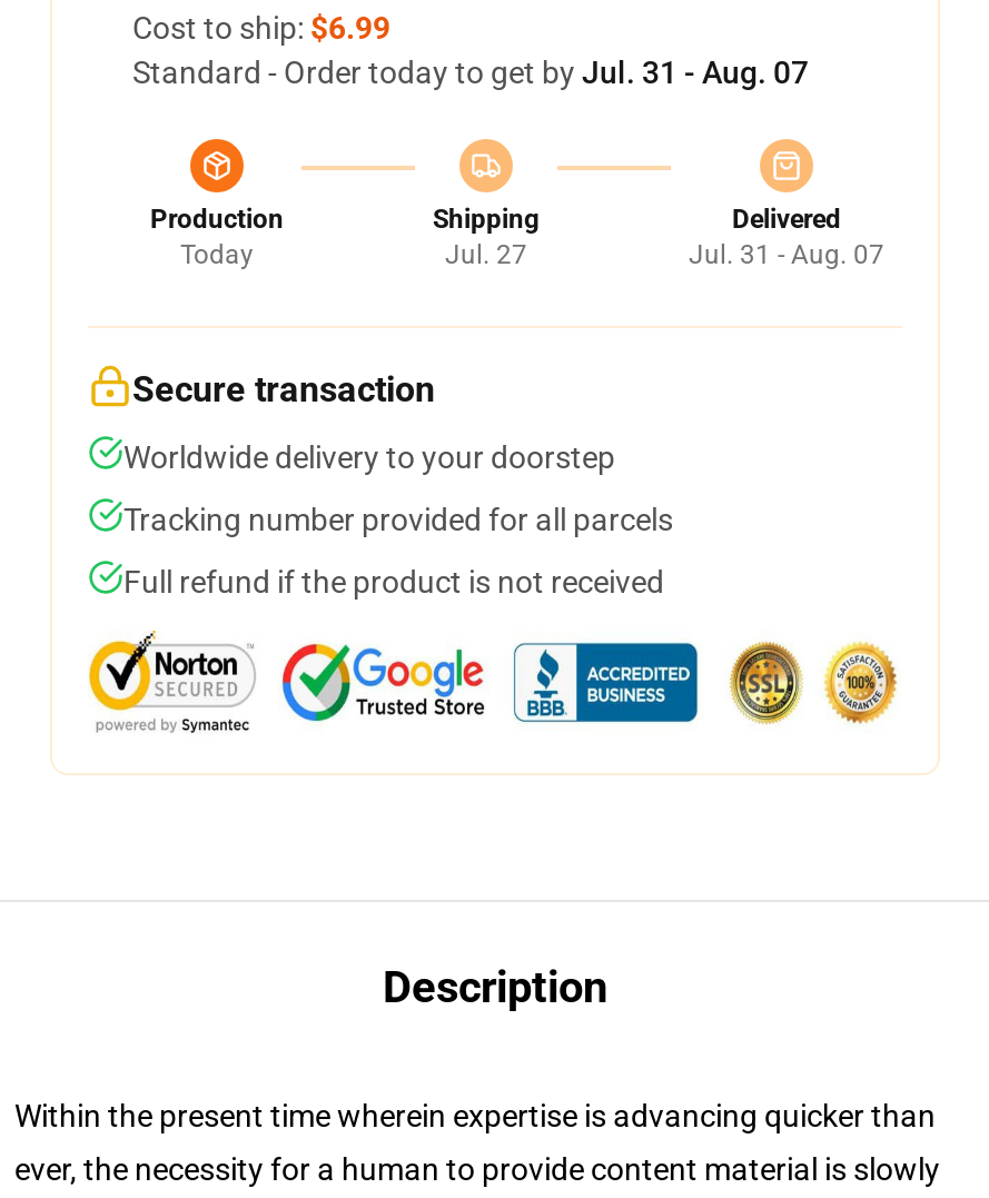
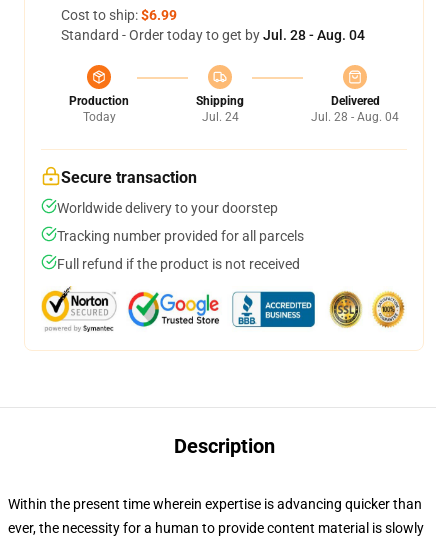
[132,55,809,90] Standard - Order today to get by Jul. 31 - Aug. 07 -> [61,27,365,43] Standard - Order today to get by Jul. 28 - Aug. 04
[445,239,527,270] Jul. 27 -> [201,110,238,124] Jul. 24
[689,239,884,270] Jul. 31 - Aug. 07 -> [311,110,399,124] Jul. 28 - Aug. 04

